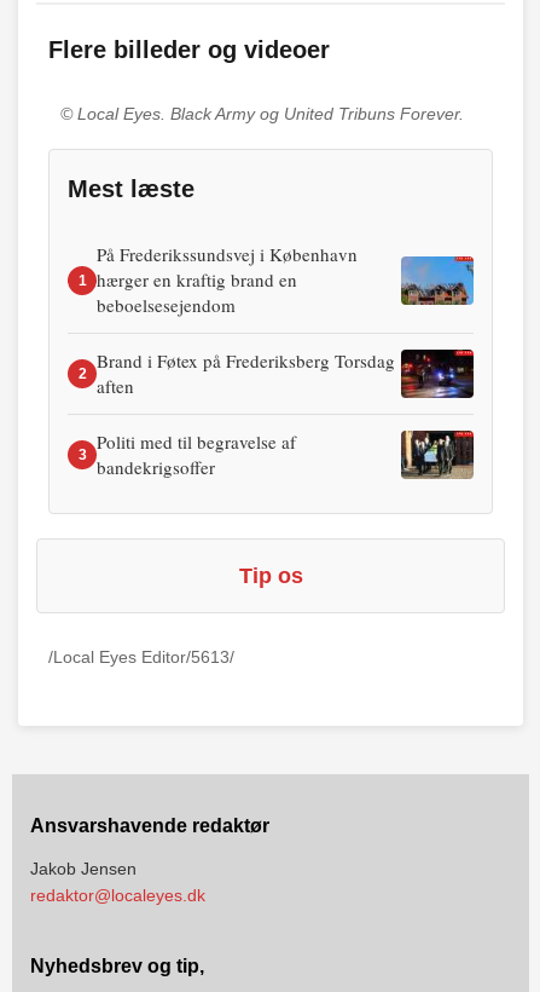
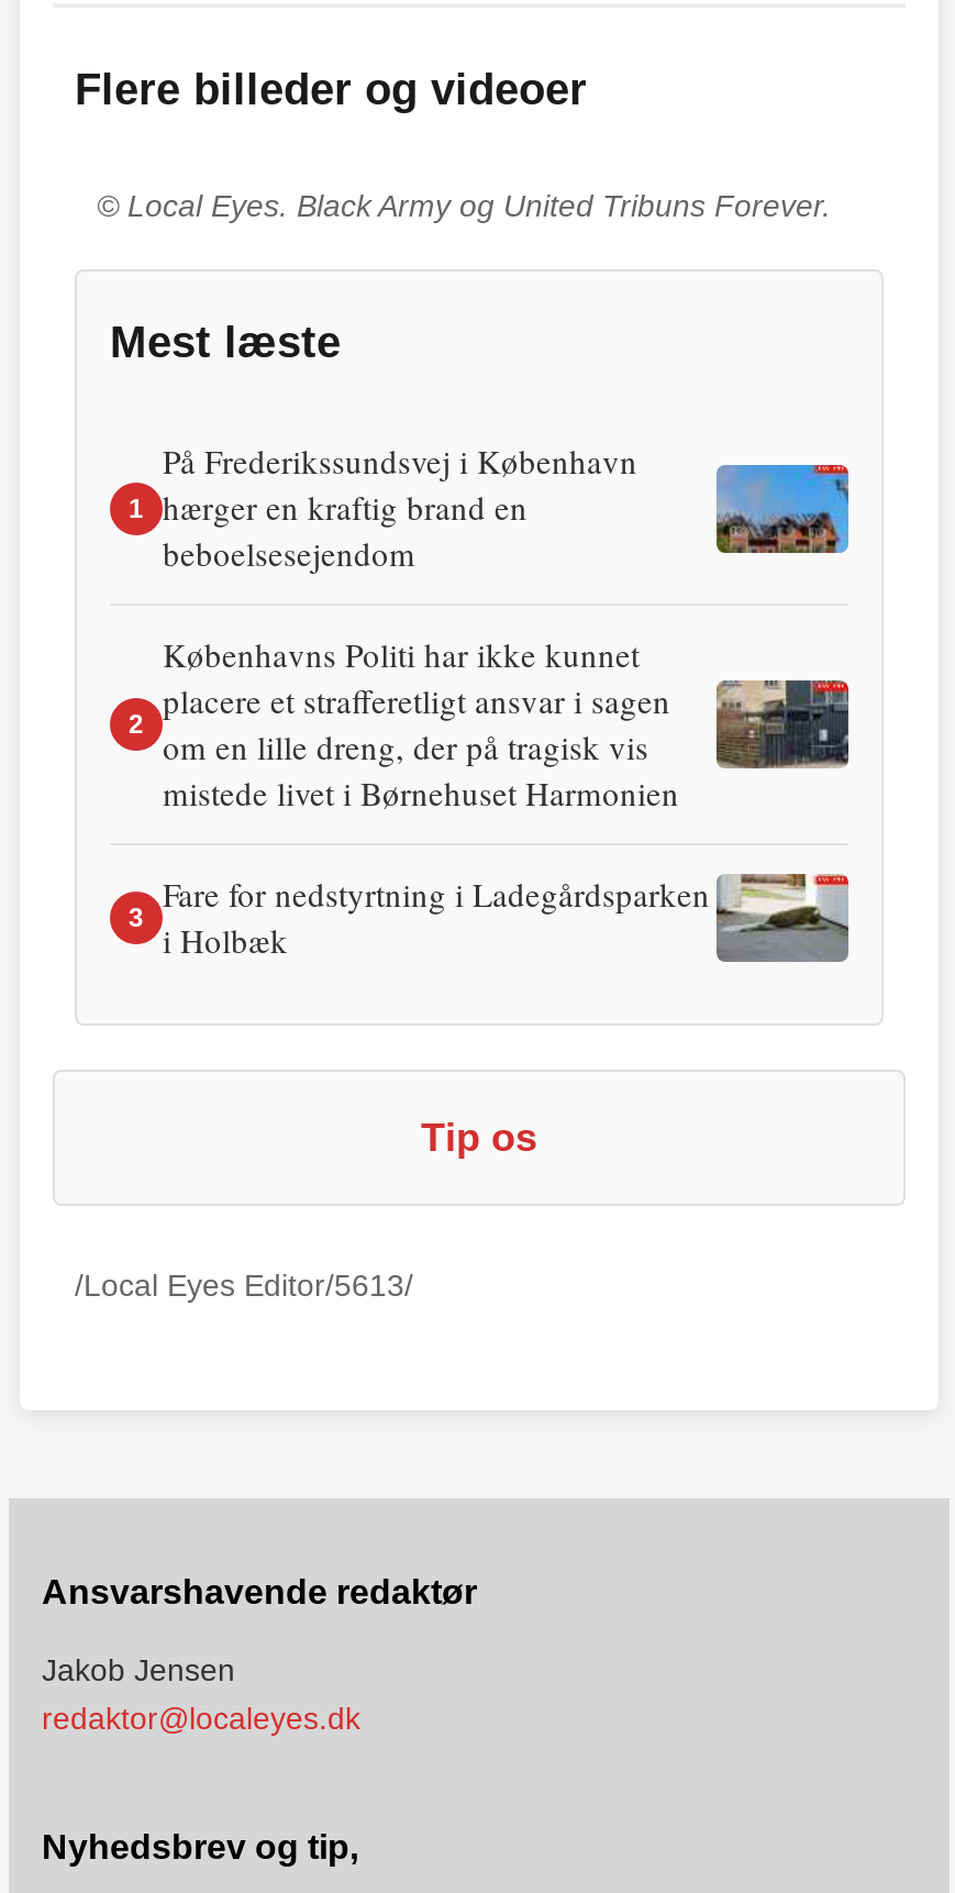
[97,348,475,399] [image] | Brand i Føtex på Frederiksberg Torsdag | aften -> [163,632,851,815] [image] | Københavns Politi har ikke kunnet | placere et strafferetligt ansvar i sagen | om en lille dreng, der på tragisk vis | mistede livet i Børnehuset Harmonien
[97,429,296,479] Politi med til begravelse af | bandekrigsoffer -> [163,872,710,962] Fare for nedstyrtning i Ladegårdsparken | i Holbæk
[401,429,475,479] [image] -> [717,872,851,962] [image]

